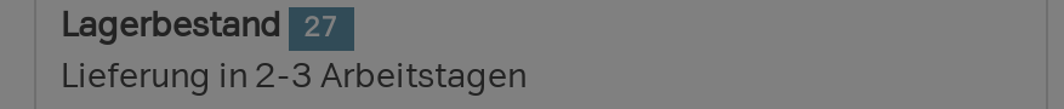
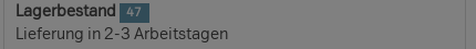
[61,5,338,46] Lagerbestand 27 -> [15,2,142,21] Lagerbestand 47

